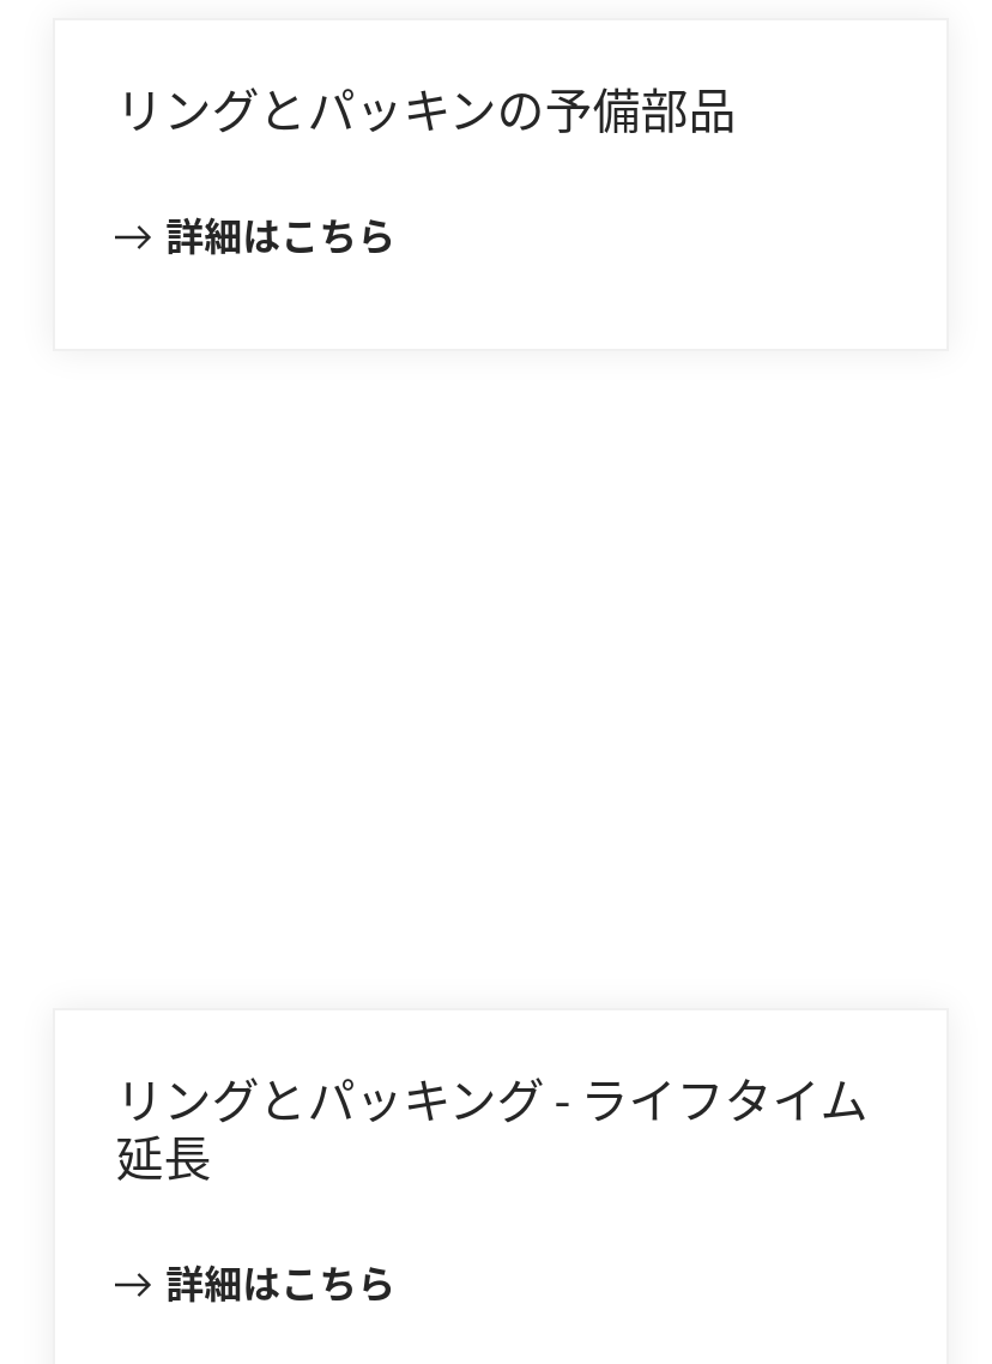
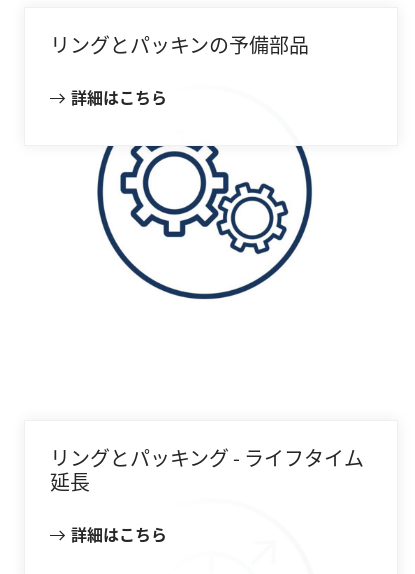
none -> [96,145,313,300] [image]

